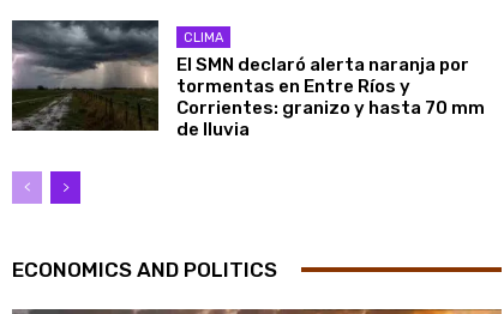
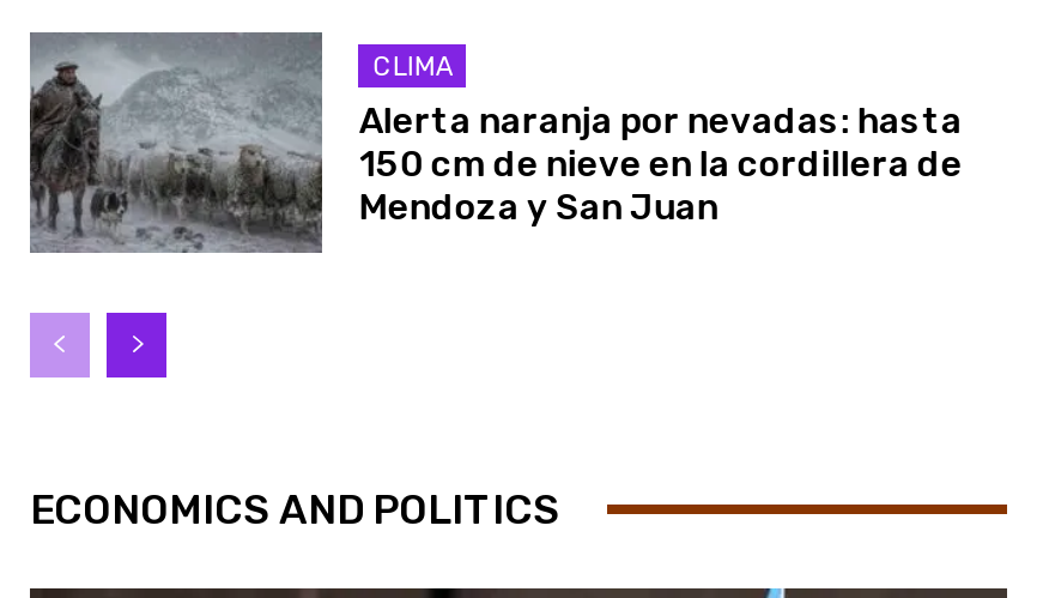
[12,22,485,140] [image] | El SMN declaró alerta naranja por | tormentas en Entre Ríos y | Corrientes: granizo y hasta 70 mm | de lluvia -> [28,32,963,255] [image] | Alerta naranja por nevadas: hasta | 150 cm de nieve en la cordillera de | Mendoza y San Juan

